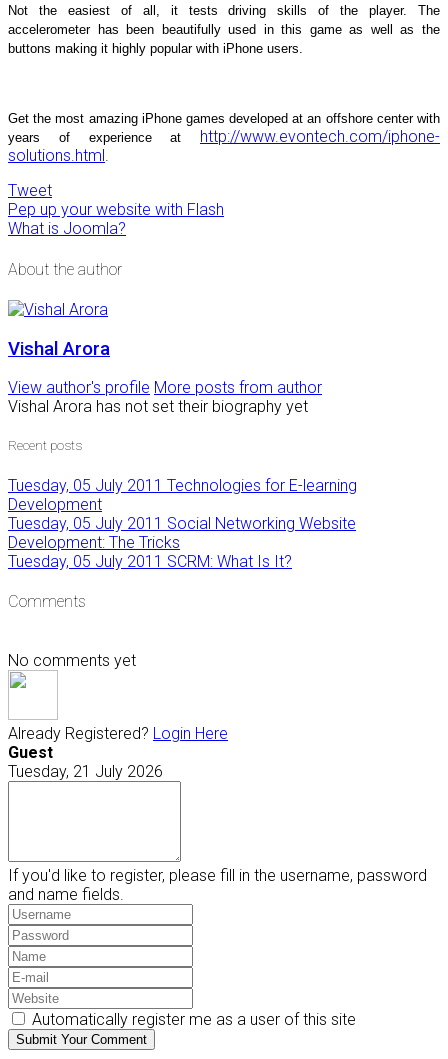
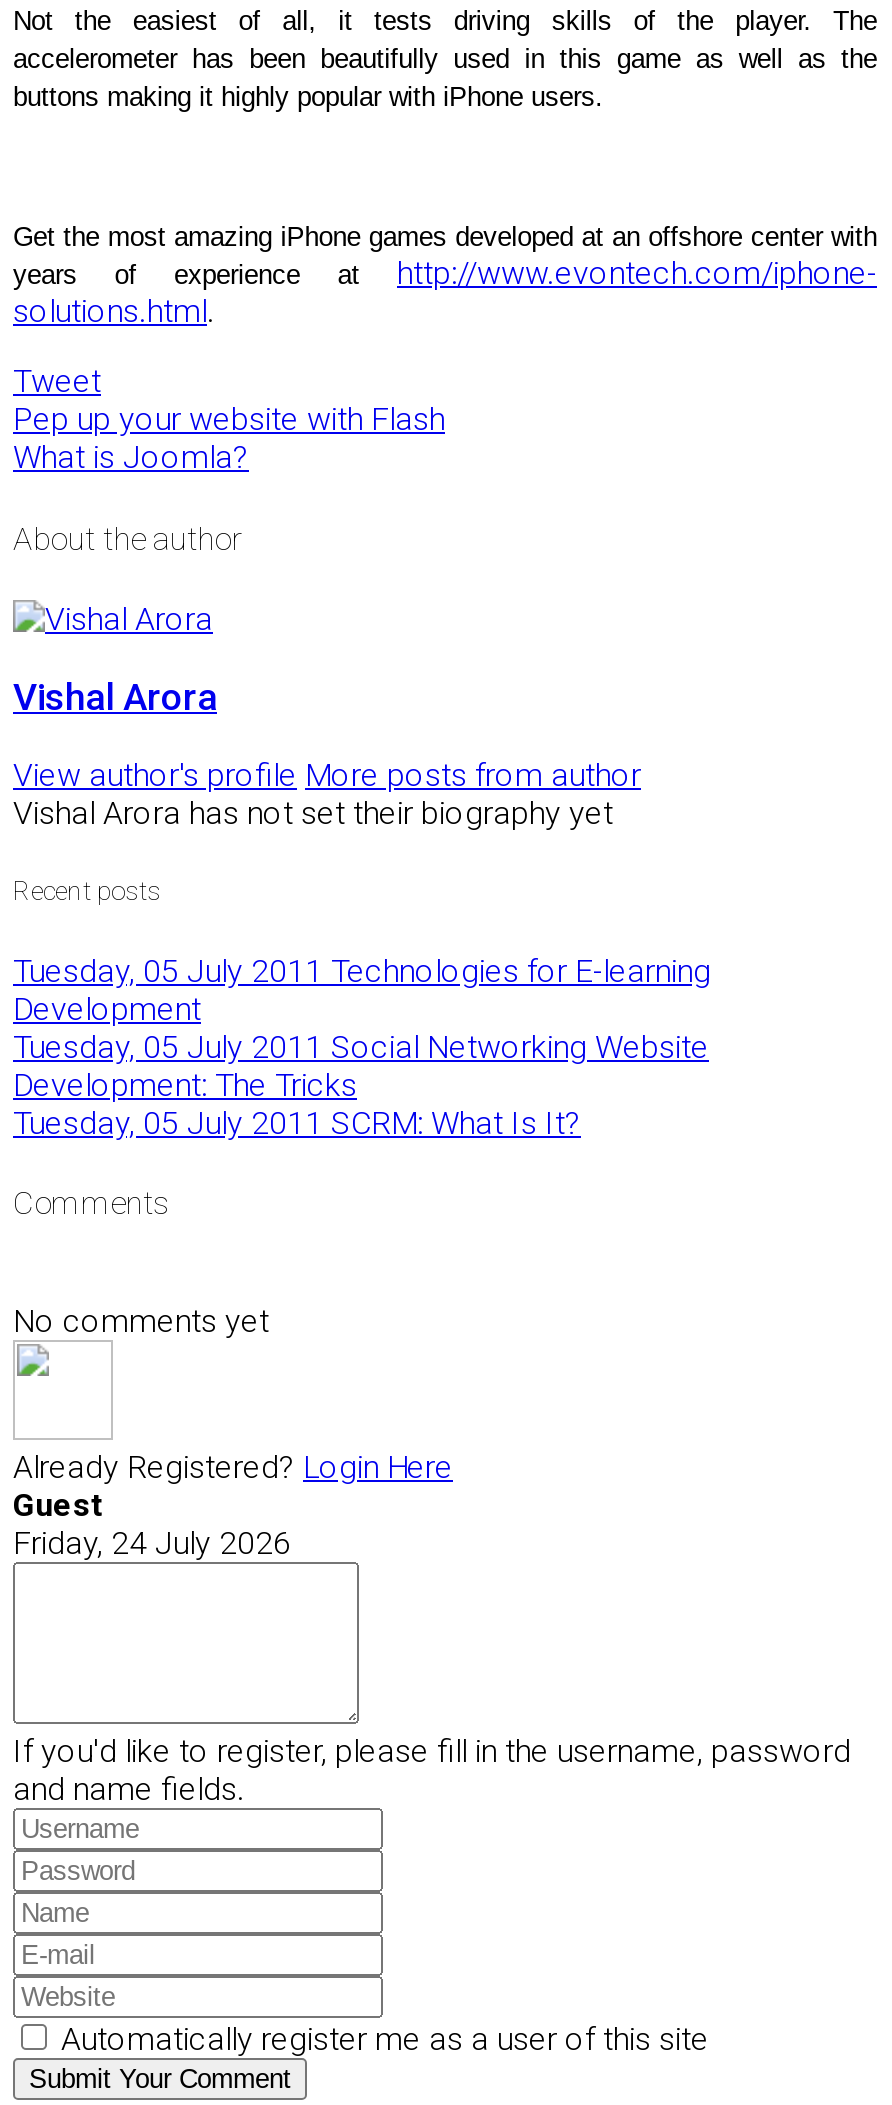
[8,762,163,781] Tuesday, 21 July 2026 -> [13,1524,291,1562] Friday, 24 July 2026

